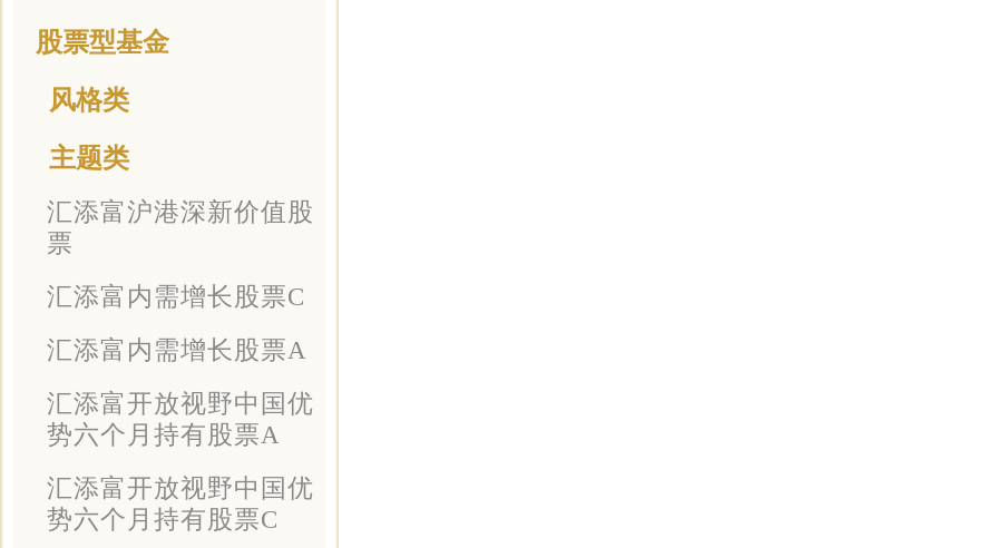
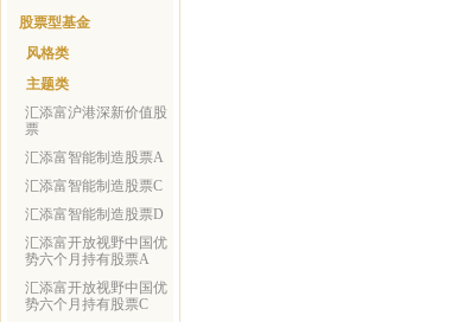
[47,283,307,363] 汇添富内需增长股票C | 汇添富内需增长股票A -> [25,150,164,221] 汇添富智能制造股票A | 汇添富智能制造股票C | 汇添富智能制造股票D

